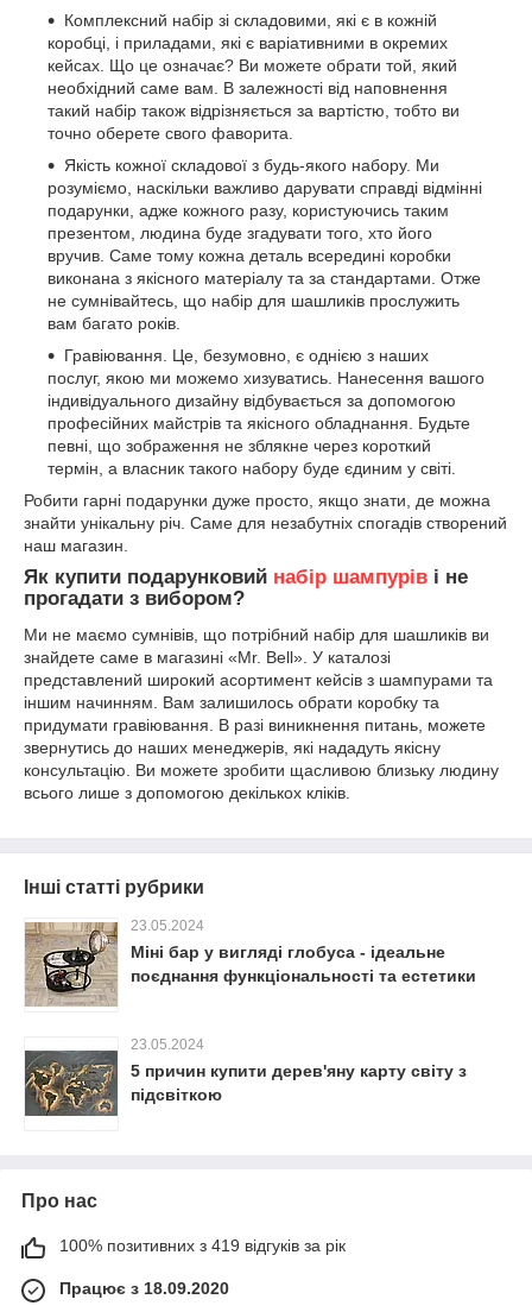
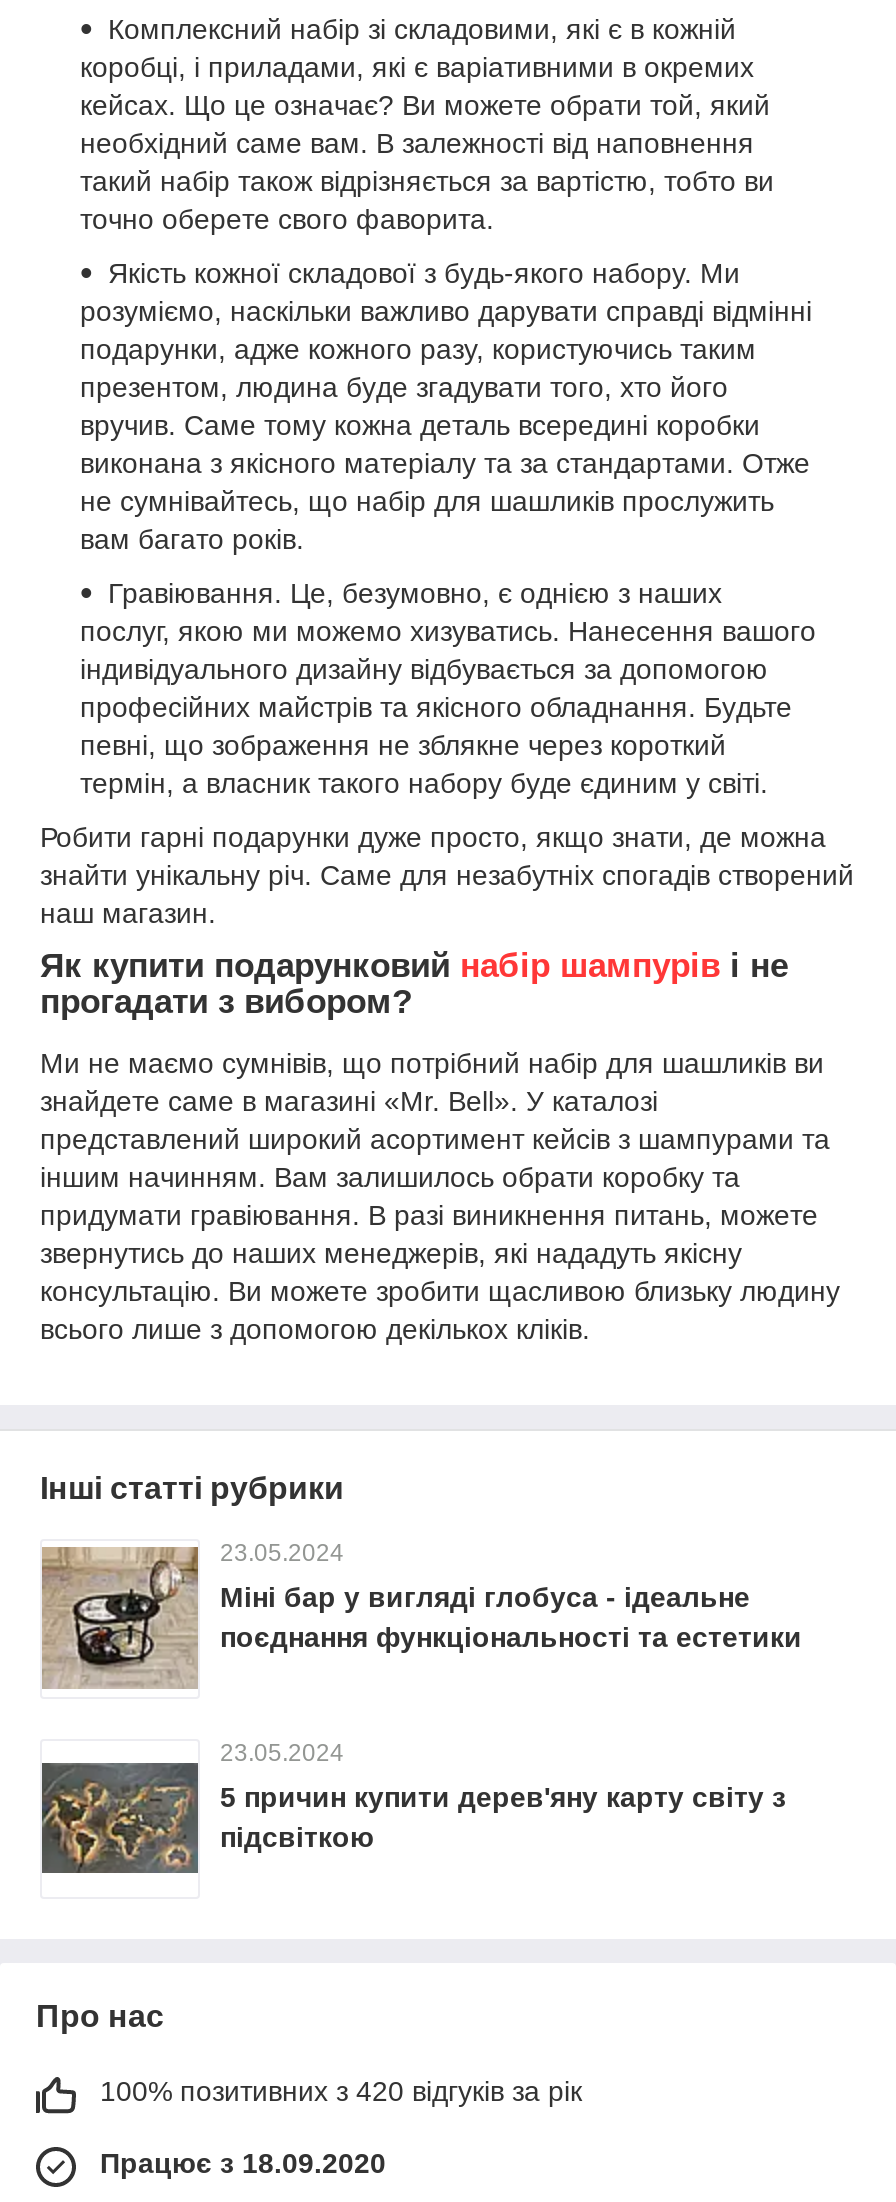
[59,1235,346,1254] 100% позитивних з 419 відгуків за рік -> [100,2074,582,2106] 100% позитивних з 420 відгуків за рік

